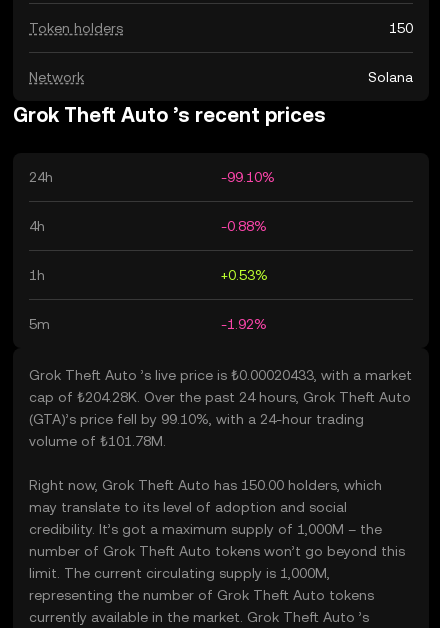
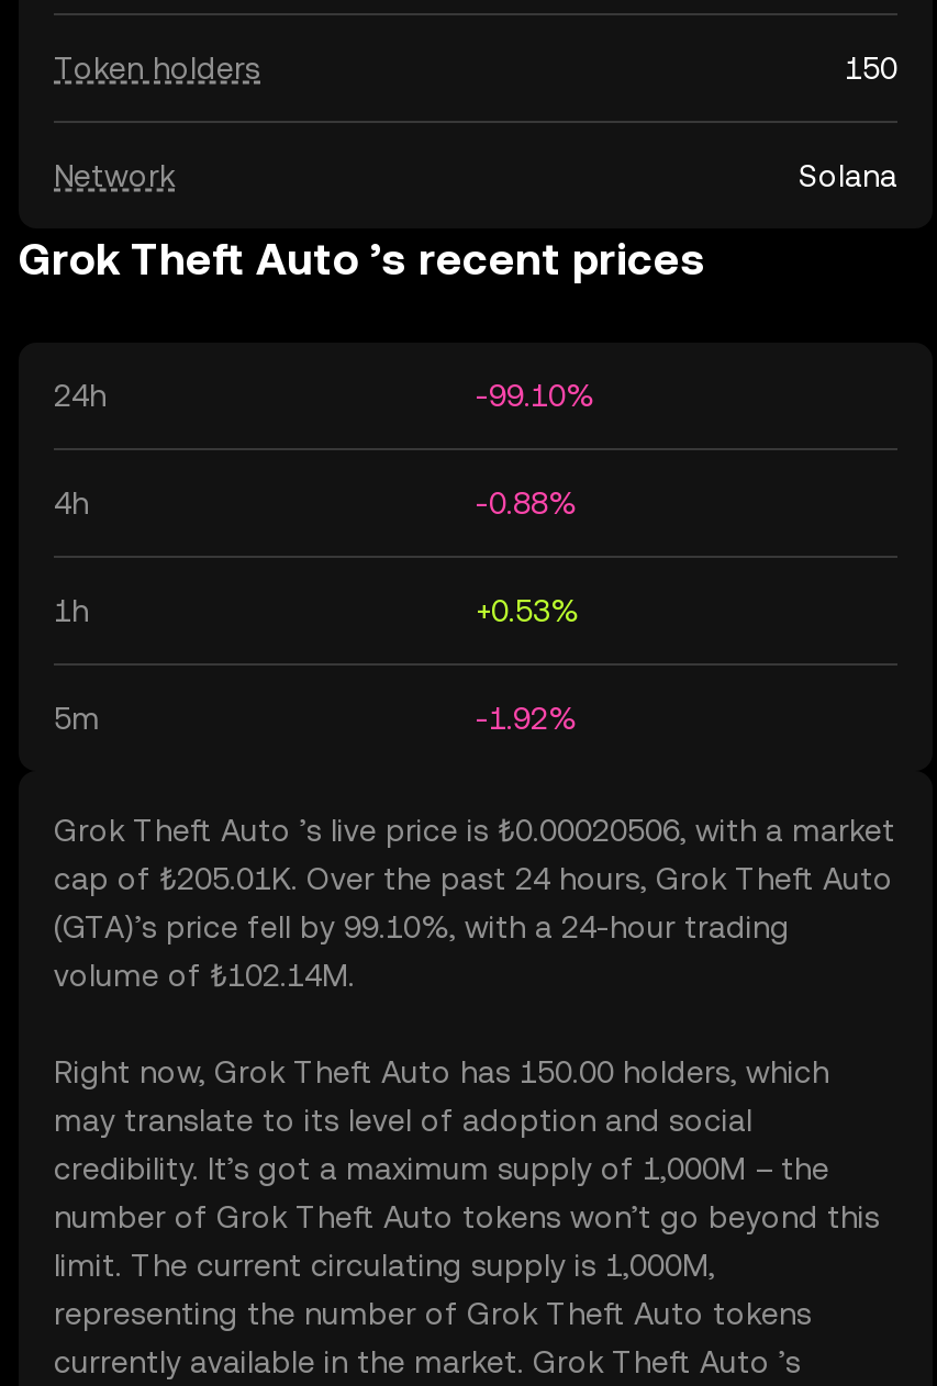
[29,367,412,383] Grok Theft Auto ’s live price is ₺0.00020433, with a market -> [54,813,895,848] Grok Theft Auto ’s live price is ₺0.00020506, with a market
[29,389,411,405] cap of ₺204.28K. Over the past 24 hours, Grok Theft Auto -> [54,861,893,896] cap of ₺205.01K. Over the past 24 hours, Grok Theft Auto
[29,433,166,449] volume of ₺101.78M. -> [54,958,355,993] volume of ₺102.14M.

